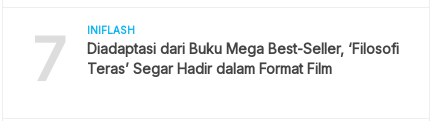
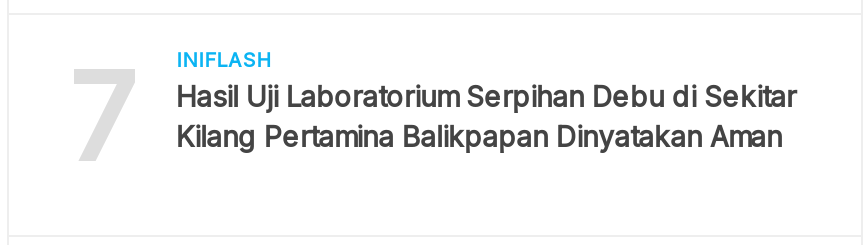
[87,40,399,77] Diadaptasi dari Buku Mega Best-Seller, ‘Filosofi | Teras’ Segar Hadir dalam Format Film -> [176,78,796,152] Hasil Uji Laboratorium Serpihan Debu di Sekitar | Kilang Pertamina Balikpapan Dinyatakan Aman

